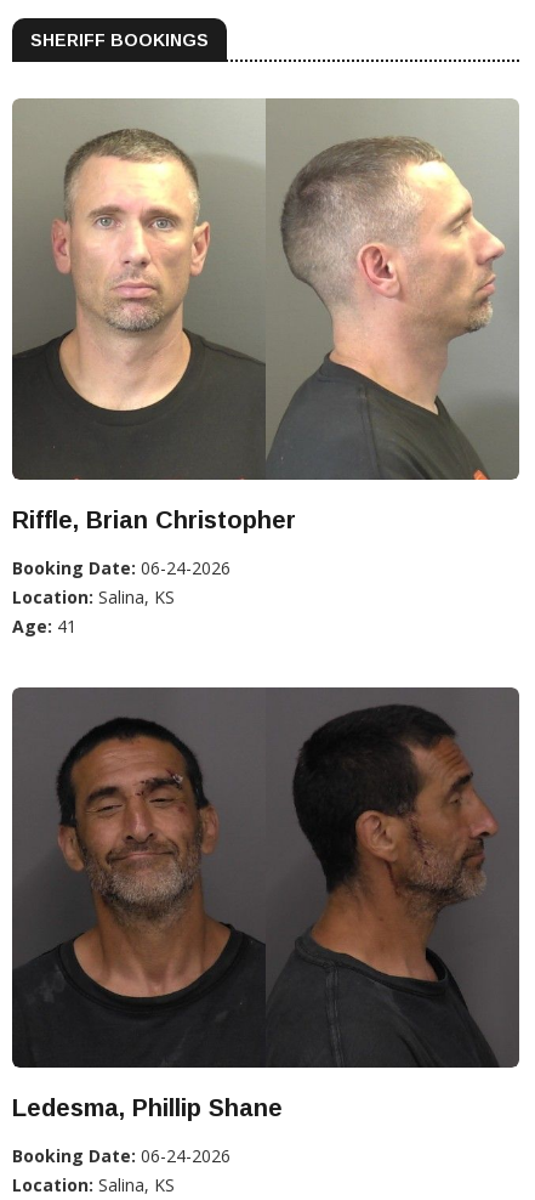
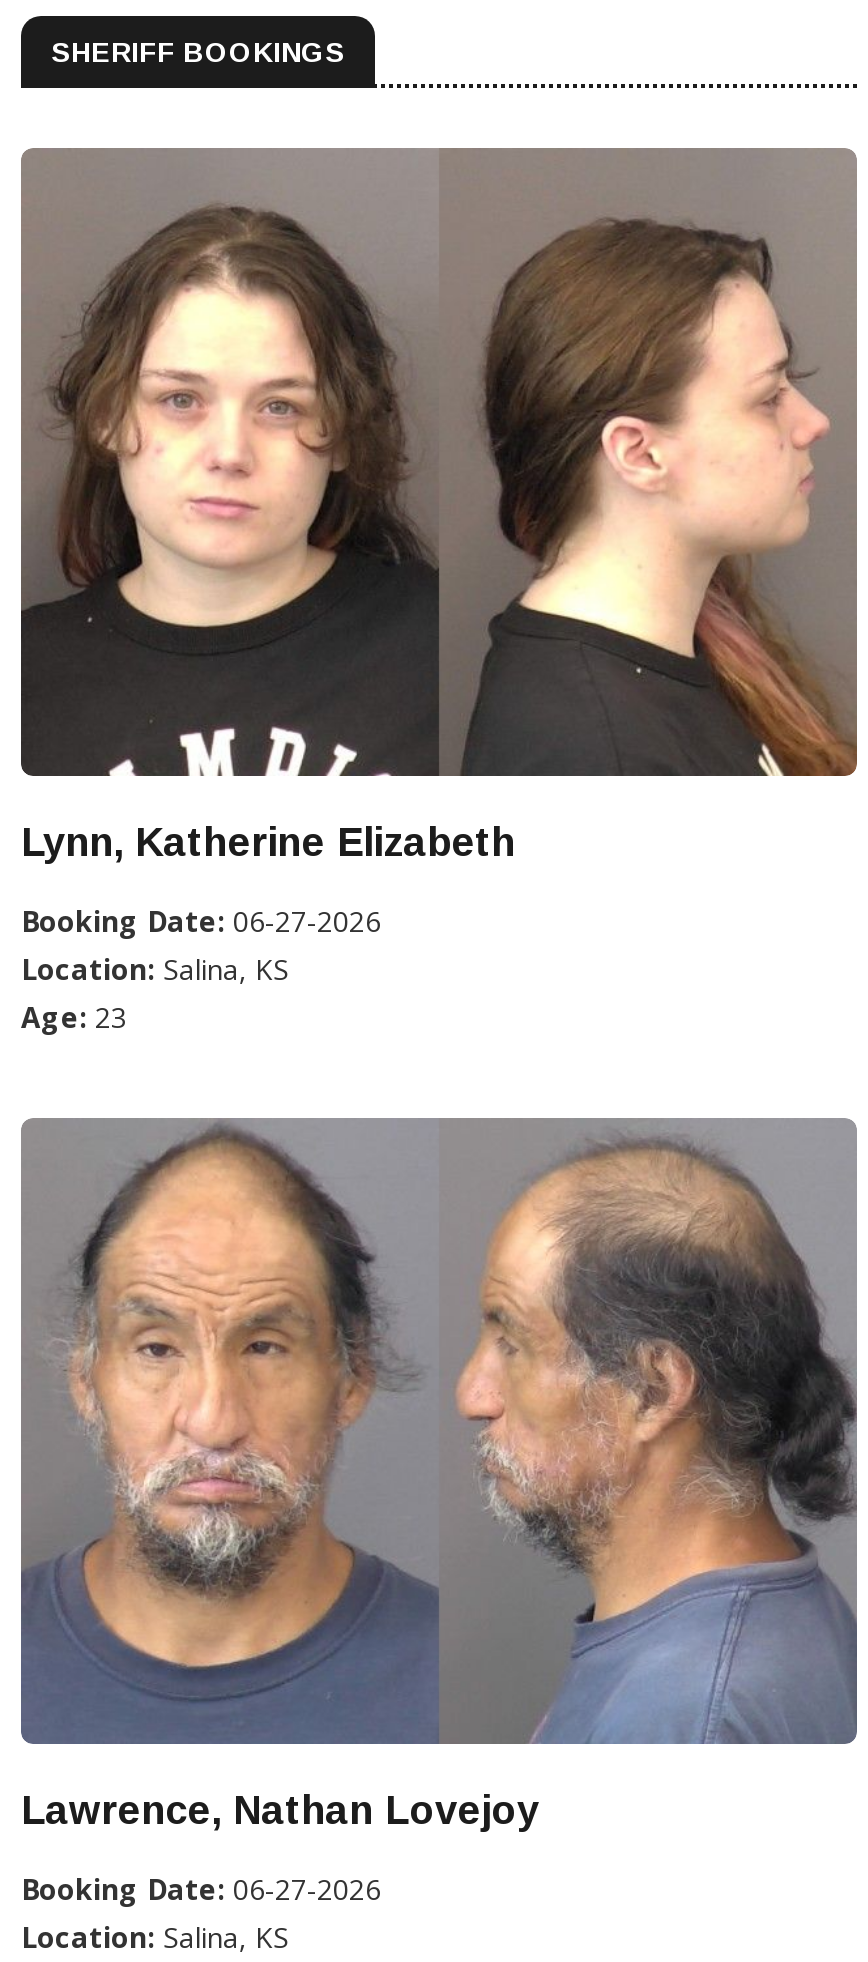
[12,101,519,533] [image] | Riffle, Brian Christopher -> [21,150,857,863] [image] | Lynn, Katherine Elizabeth
[12,556,230,579] Booking Date: 06-24-2026 -> [21,901,381,939] Booking Date: 06-27-2026
[12,614,76,637] Age: 41 -> [21,997,127,1035] Age: 23
[11,687,518,1121] [image] | Ledesma, Phillip Shane -> [19,1118,857,1832] [image] | Lawrence, Nathan Lovejoy
[12,1144,230,1167] Booking Date: 06-24-2026 -> [21,1870,381,1908] Booking Date: 06-27-2026

